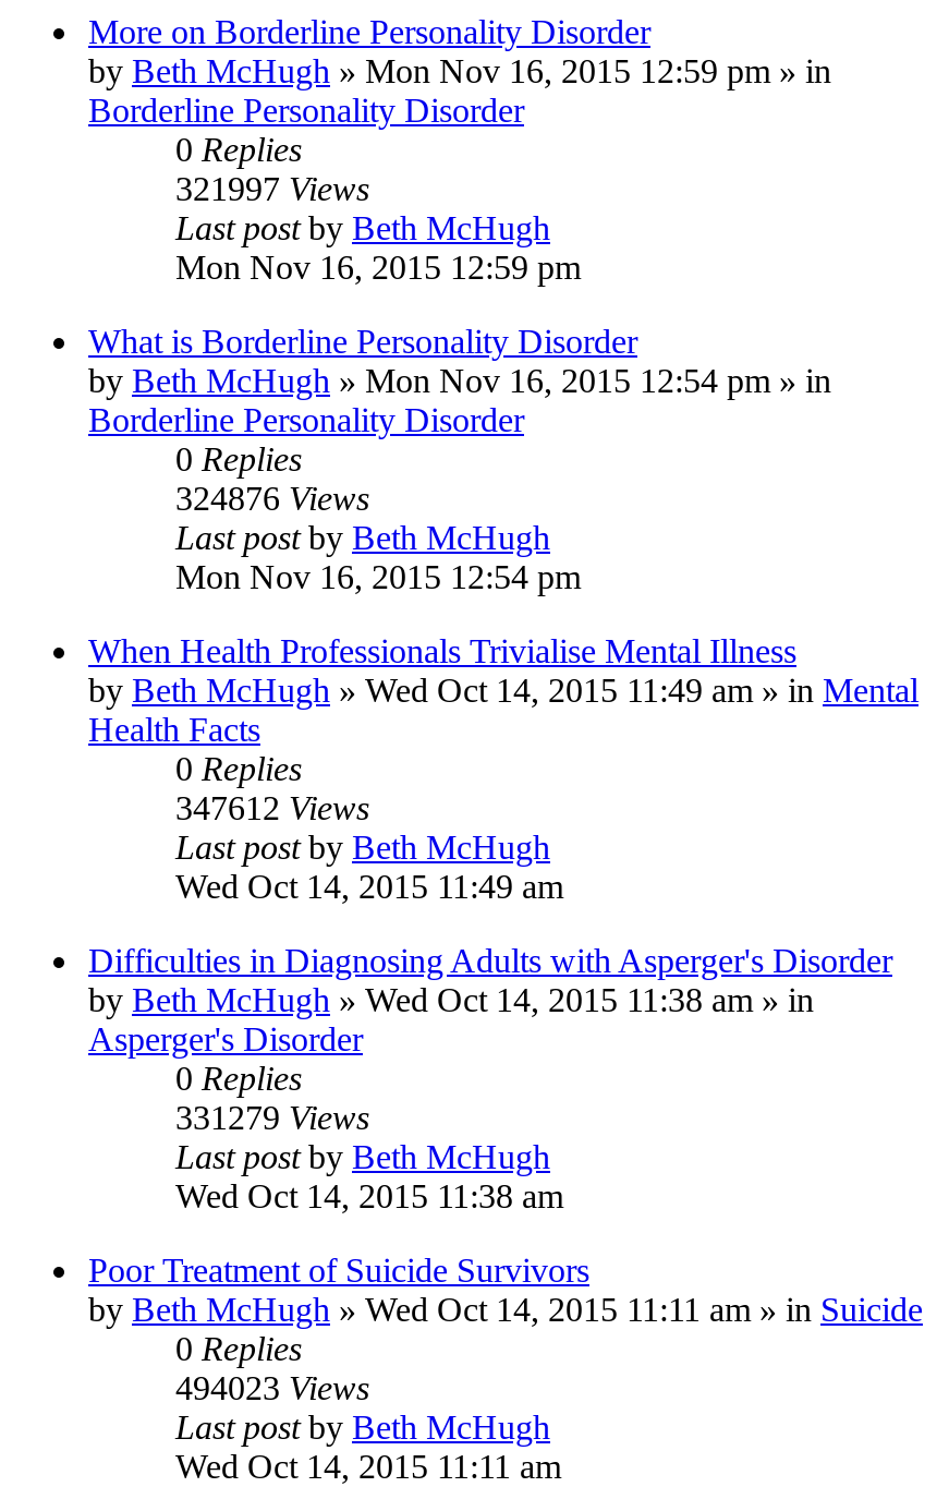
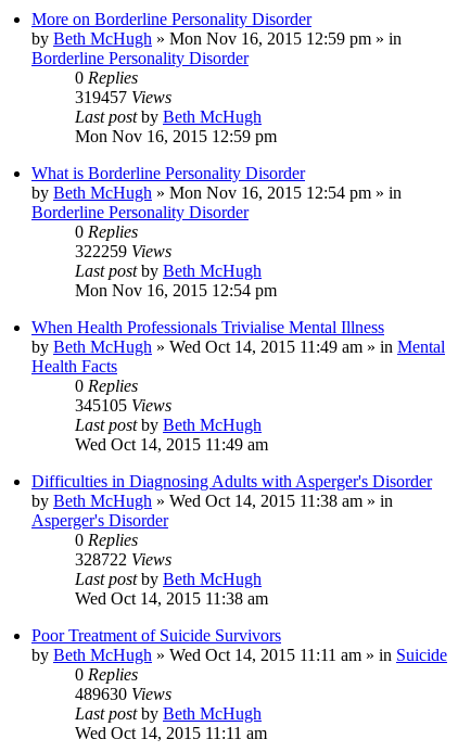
[175,170,369,207] 321997 Views -> [75,88,171,106] 319457 Views
[175,479,369,517] 324876 Views -> [75,242,171,260] 322259 Views
[175,789,369,826] 347612 Views -> [75,396,171,414] 345105 Views
[175,1099,369,1136] 331279 Views -> [75,550,171,569] 328722 Views
[175,1369,369,1406] 494023 Views -> [75,685,171,703] 489630 Views

